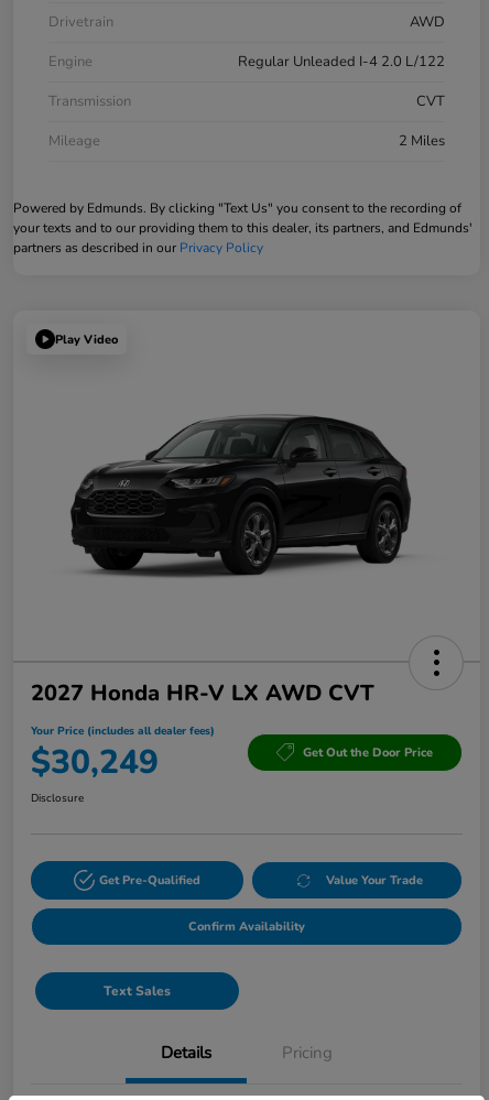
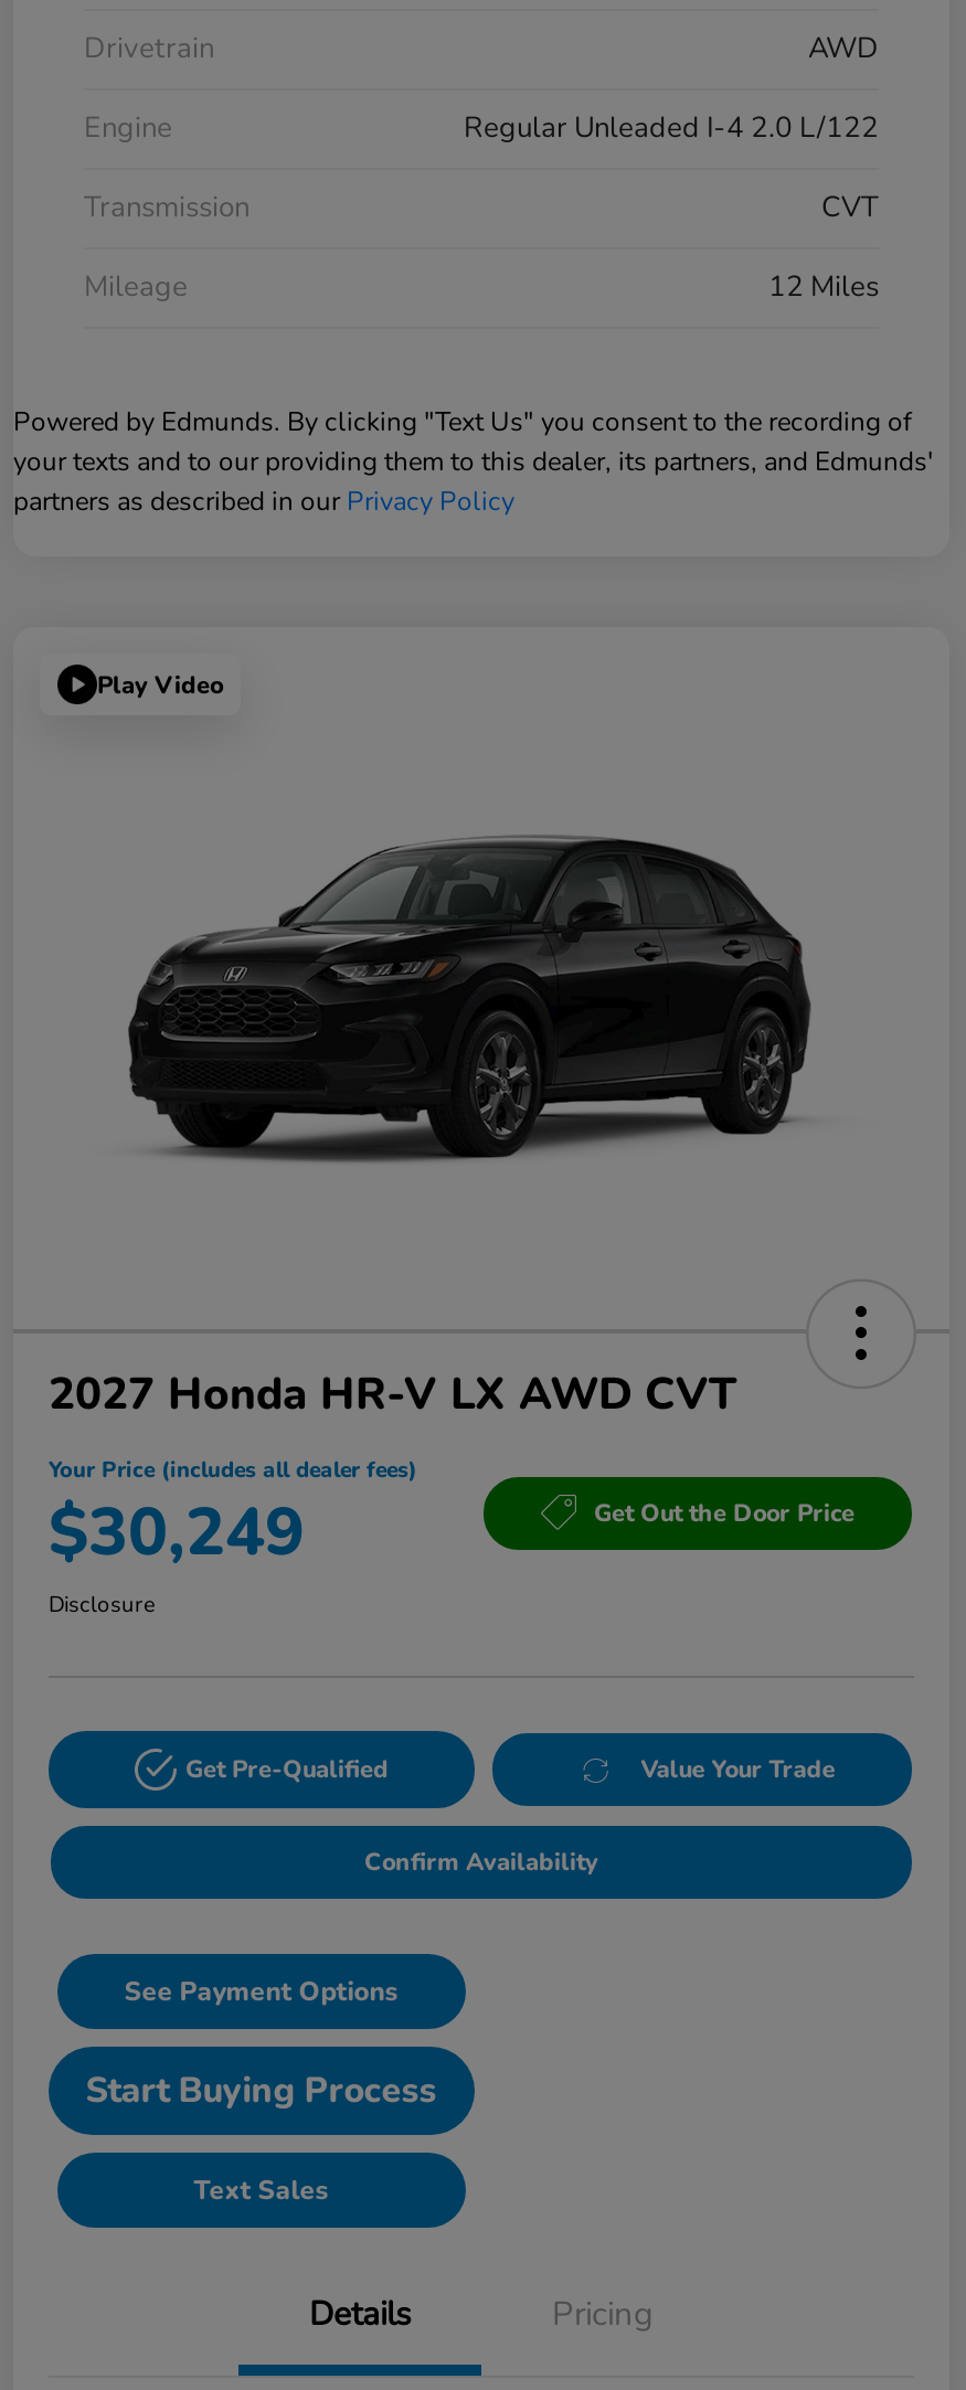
[399,131,445,151] 2 Miles -> [768,268,879,307] 12 Miles
none -> [86,1974,437,2116] See Payment Options | Start Buying Process

